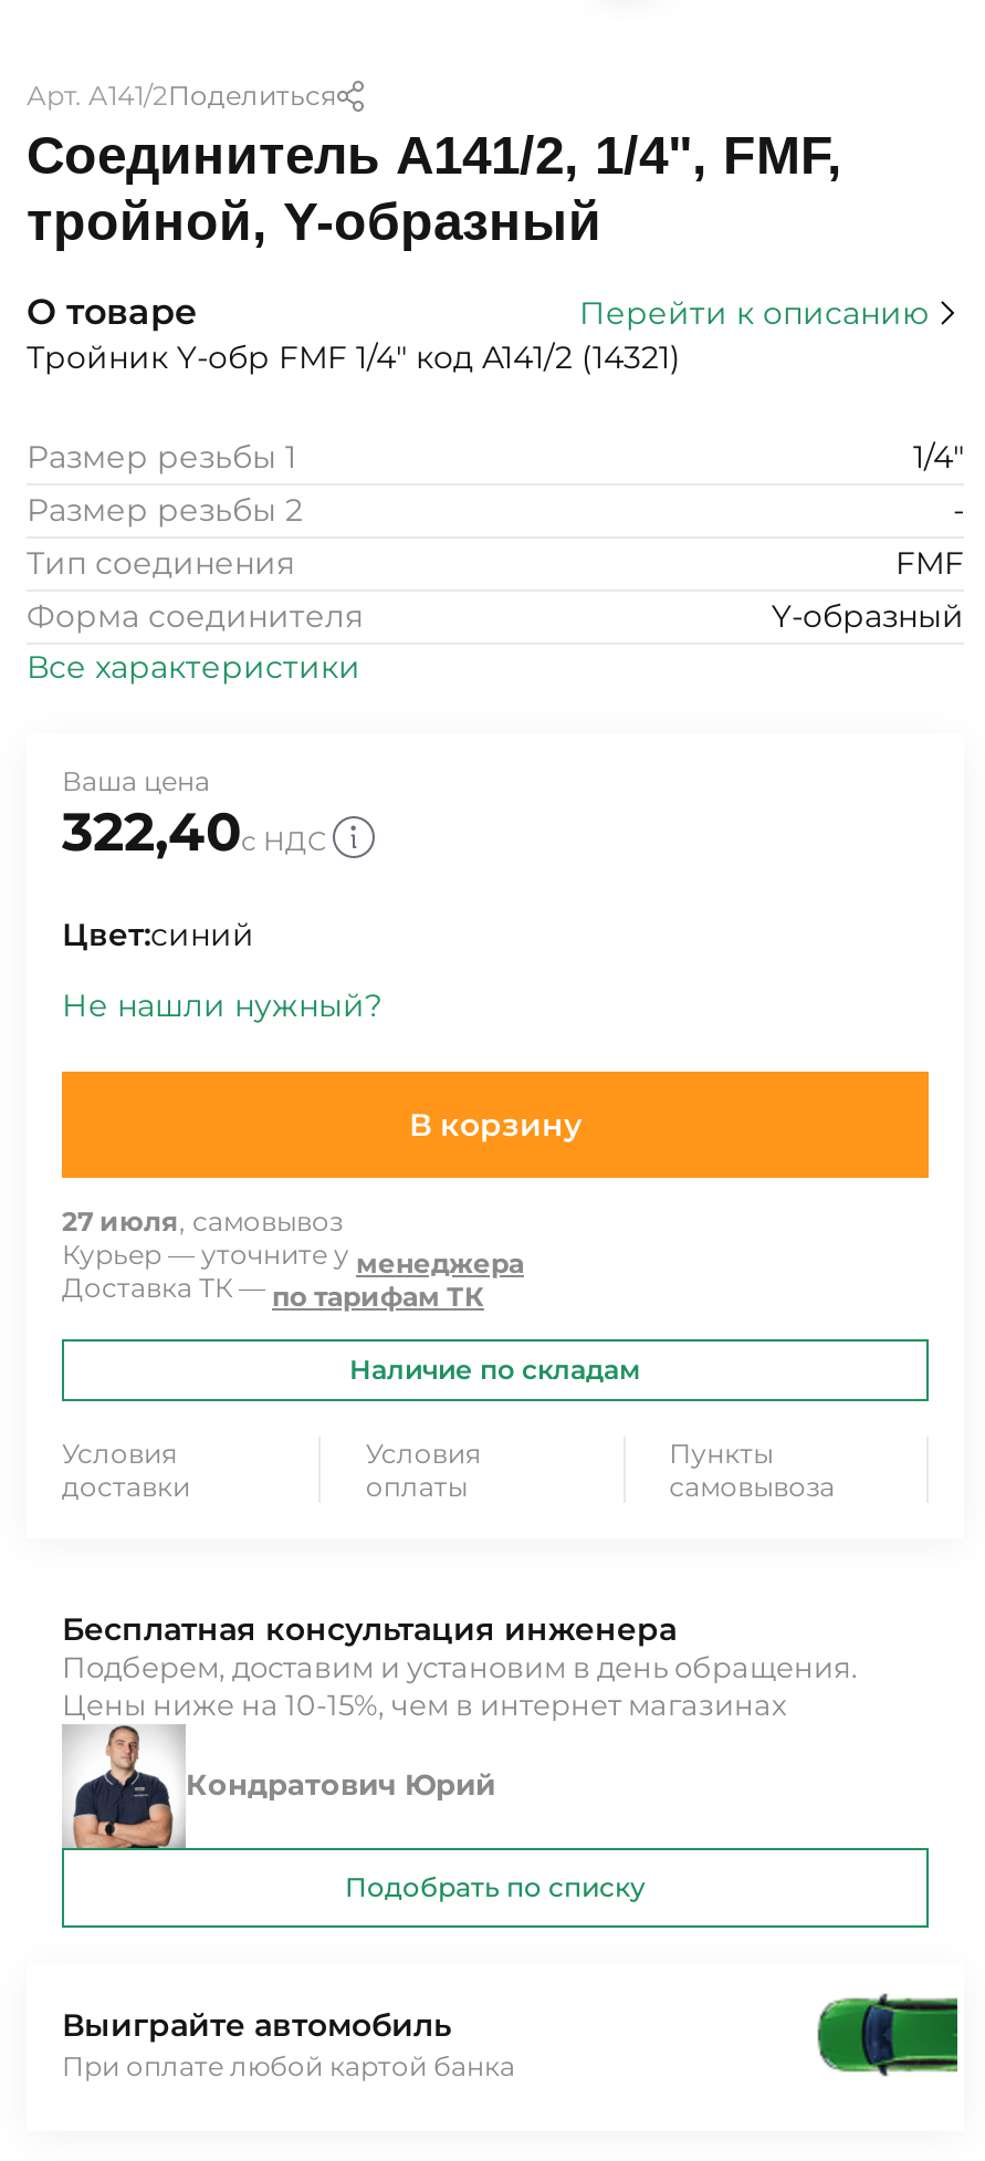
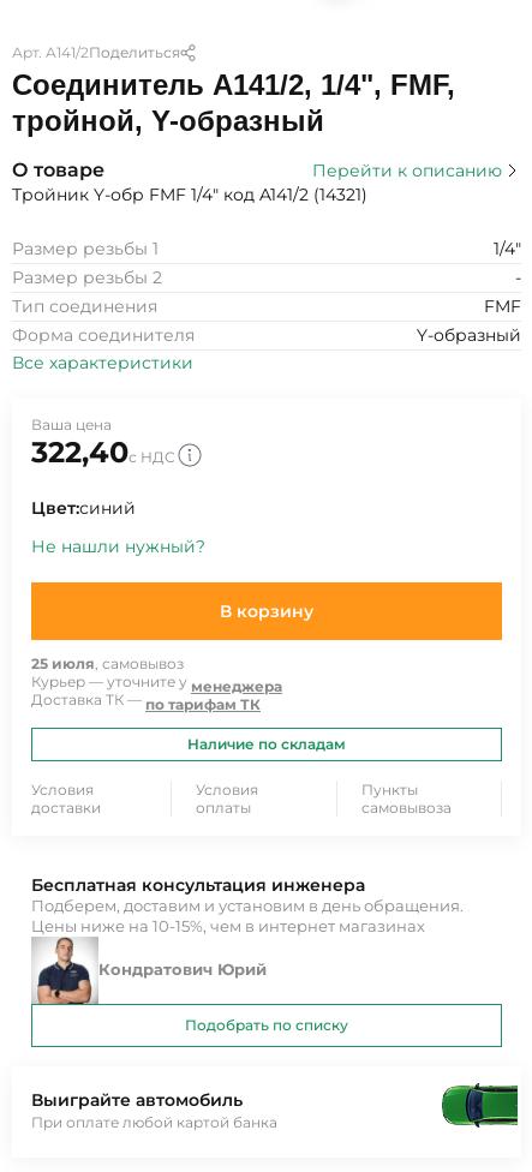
[62,1204,343,1237] 27 июля, самовывоз -> [31,654,184,672] 25 июля, самовывоз

